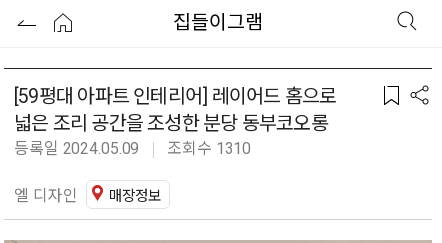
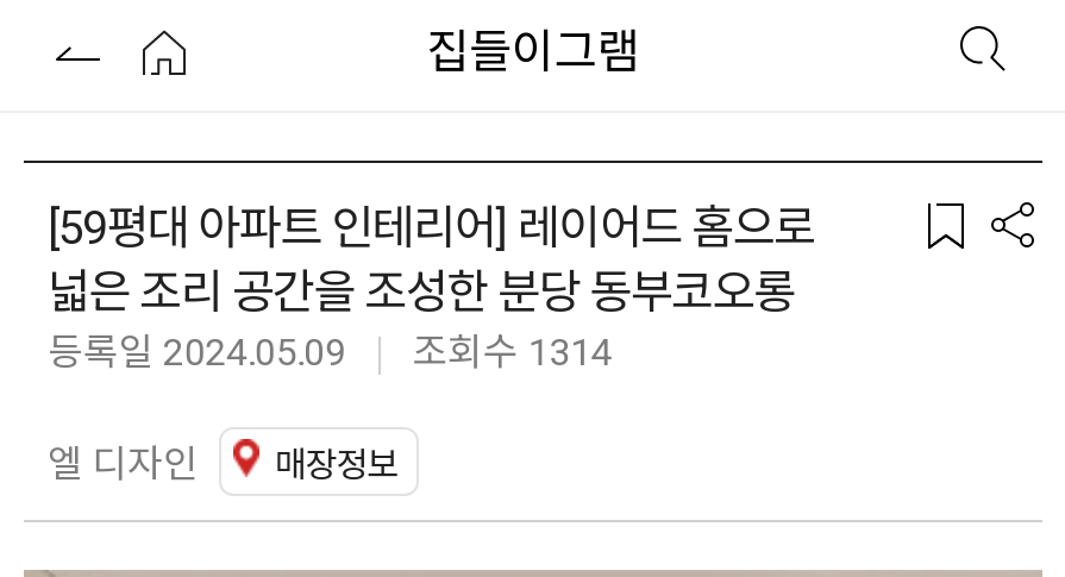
[14,139,251,158] 등록일 2024.05.09 조회수 1310 -> [48,330,612,375] 등록일 2024.05.09 조회수 1314

